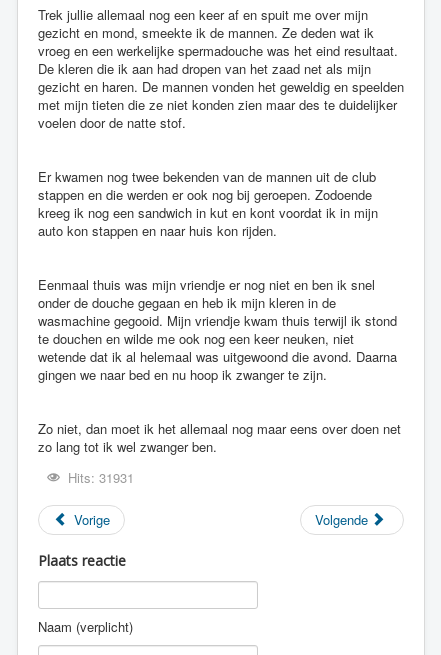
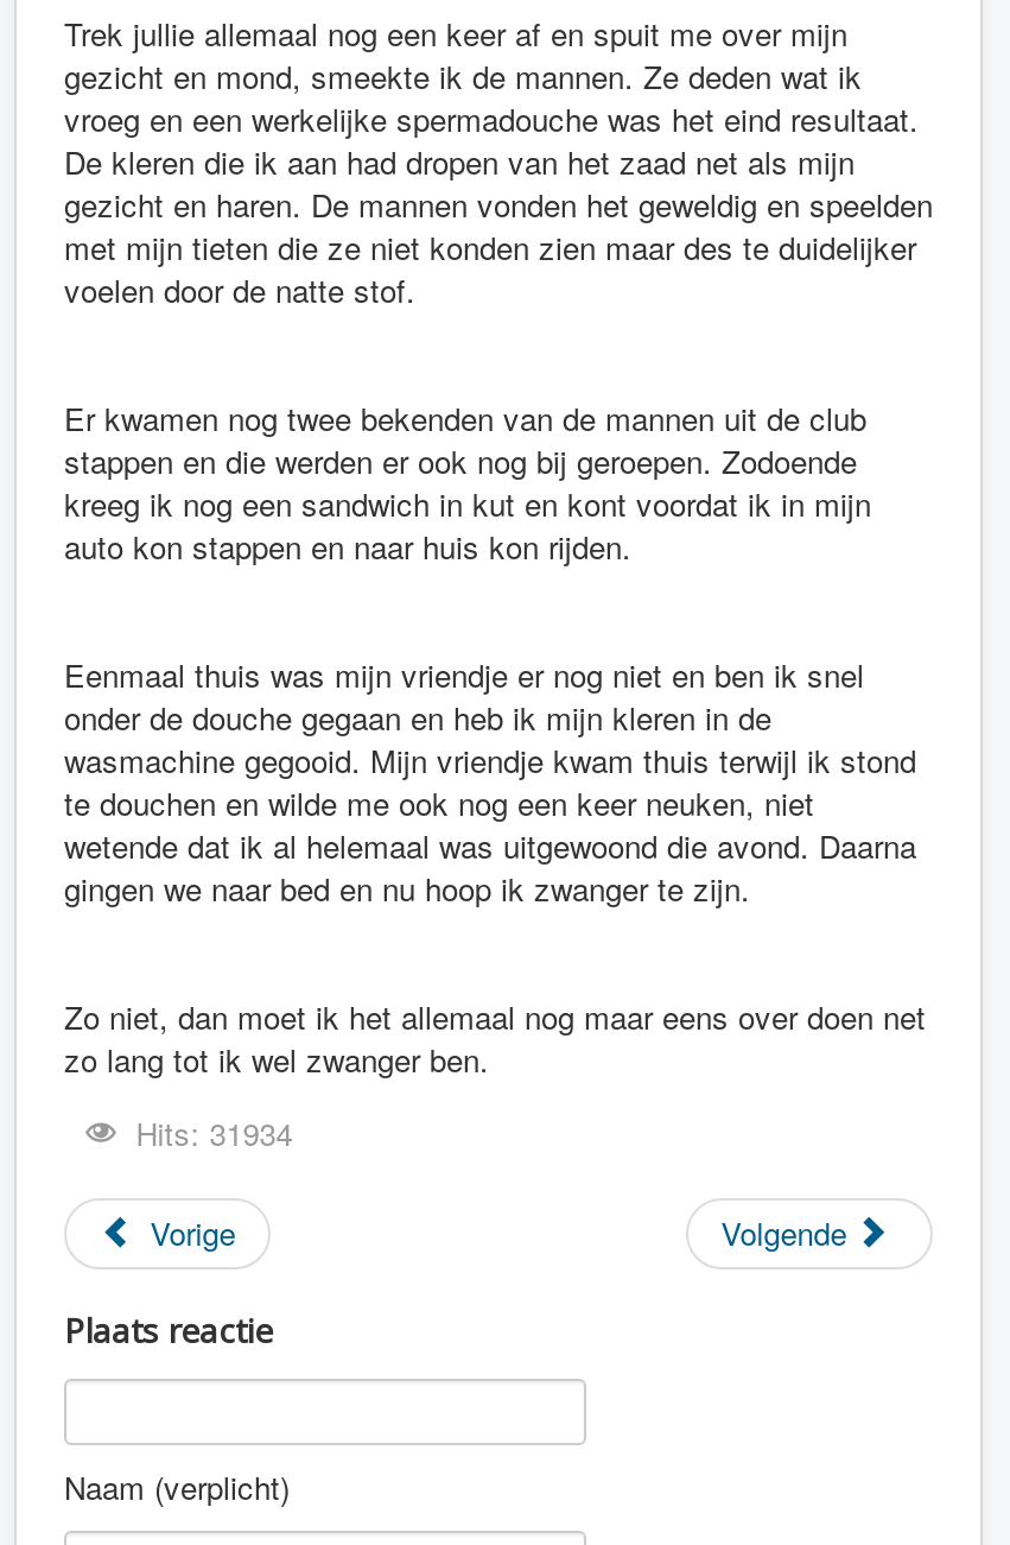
[68,468,134,487] Hits: 31931 -> [136,1111,292,1156] Hits: 31934

